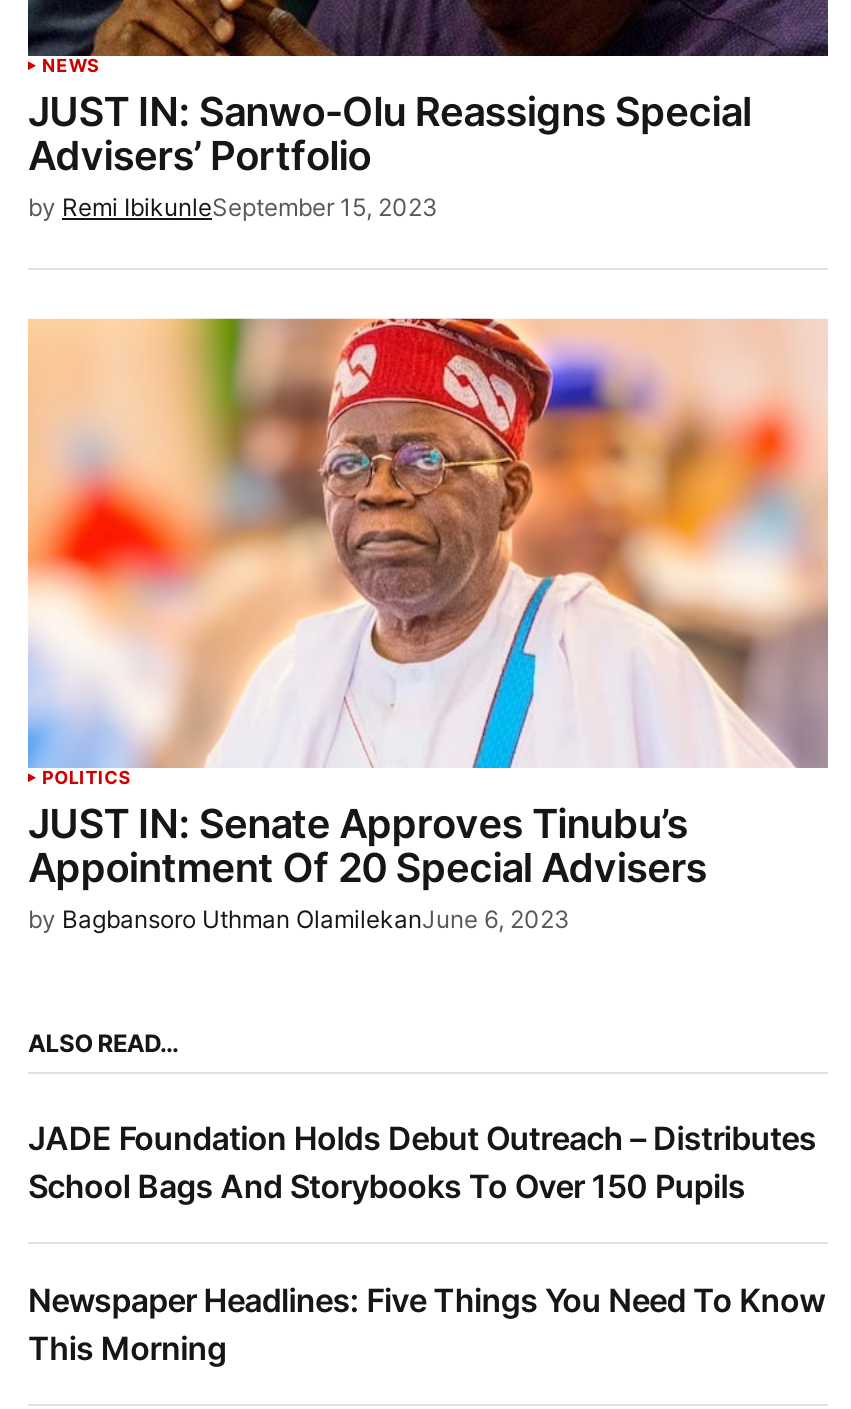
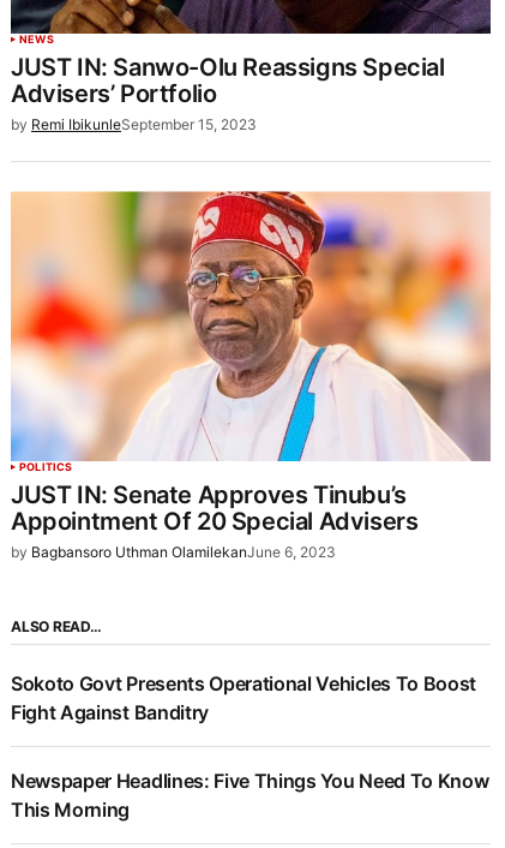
[28,1117,816,1205] JADE Foundation Holds Debut Outreach – Distributes | School Bags And Storybooks To Over 150 Pupils -> [11,671,476,724] Sokoto Govt Presents Operational Vehicles To Boost | Fight Against Banditry

